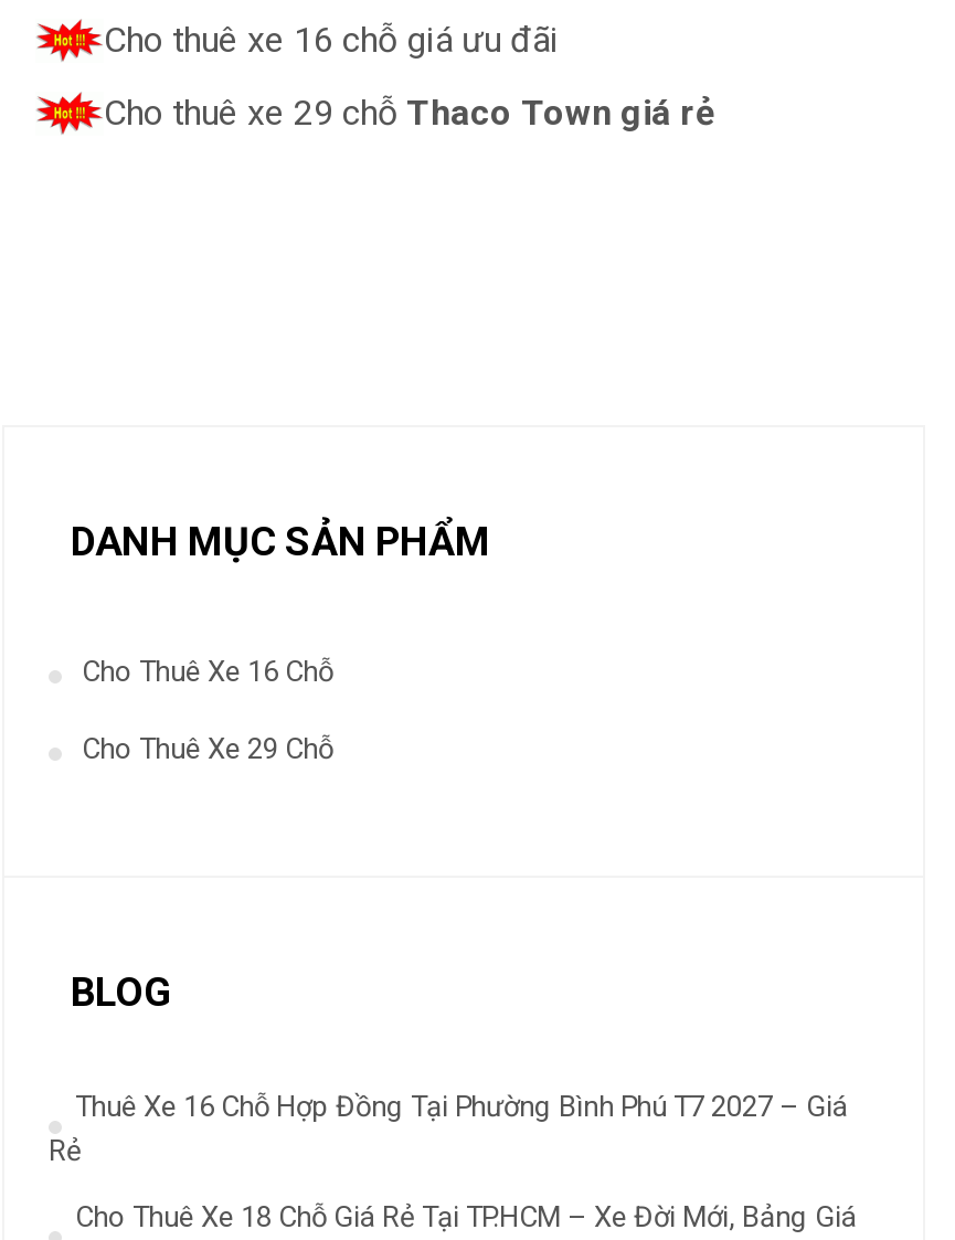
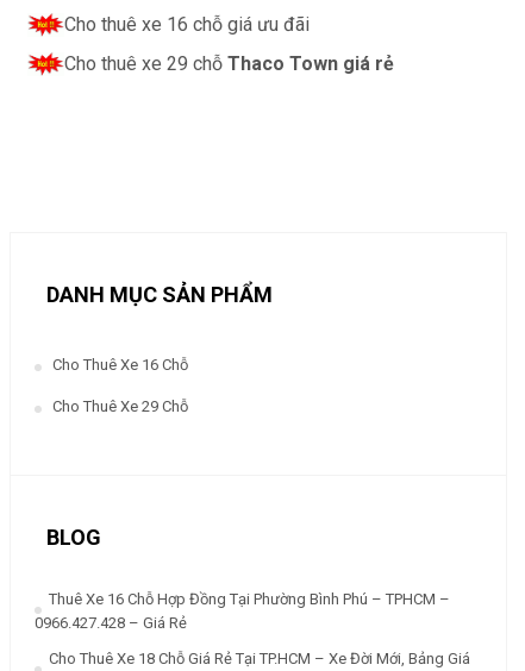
[49,1089,848,1166] Thuê Xe 16 Chỗ Hợp Đồng Tại Phường Bình Phú T7 2027 – Giá | Rẻ -> [35,590,450,631] Thuê Xe 16 Chỗ Hợp Đồng Tại Phường Bình Phú – TPHCM – | 0966.427.428 – Giá Rẻ

